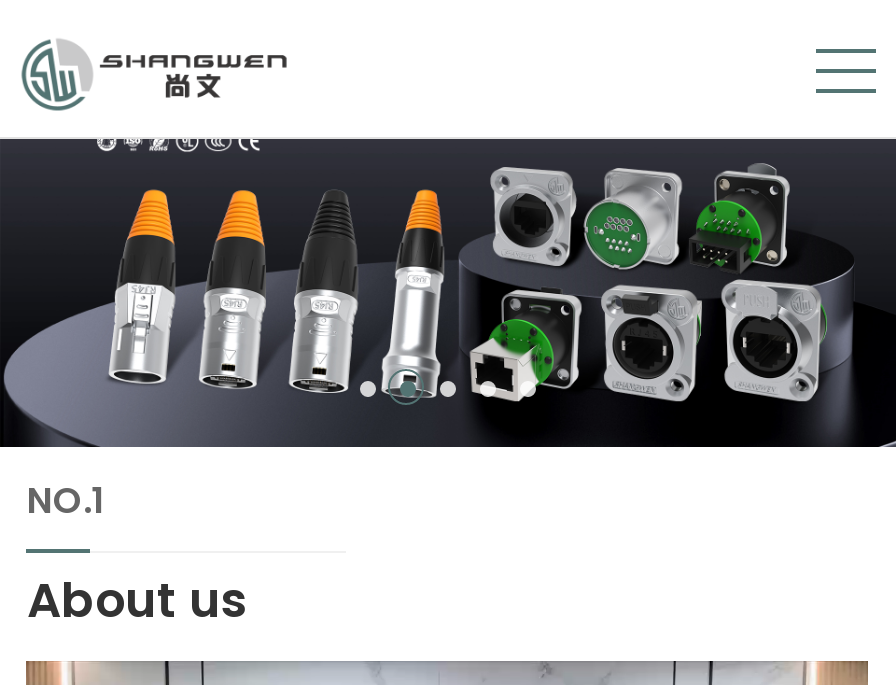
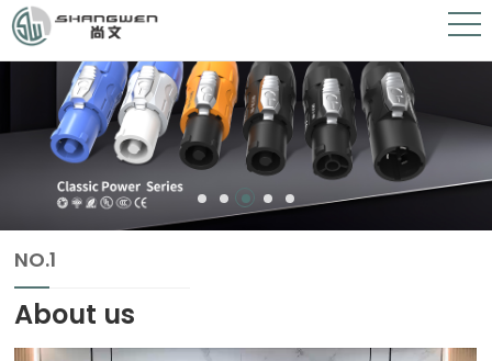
[6,137,890,447] [image] -> [3,60,489,230] [image]

